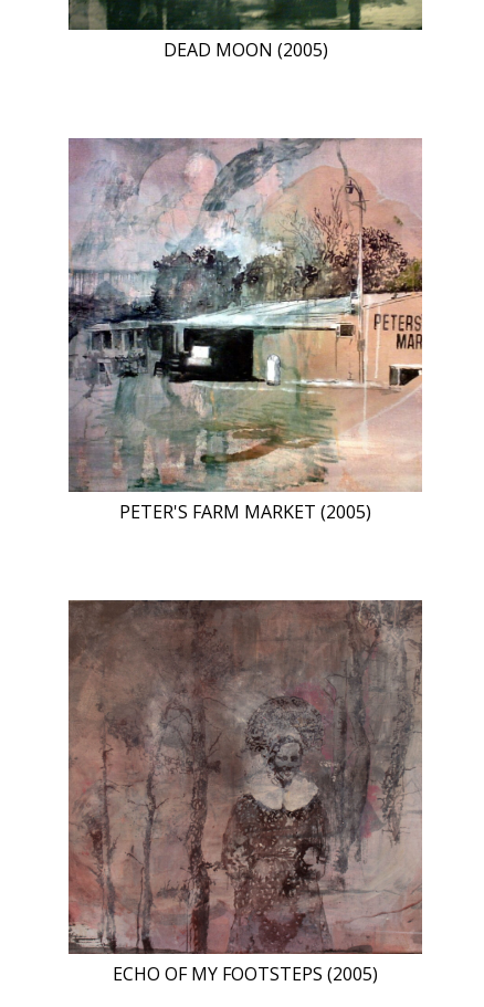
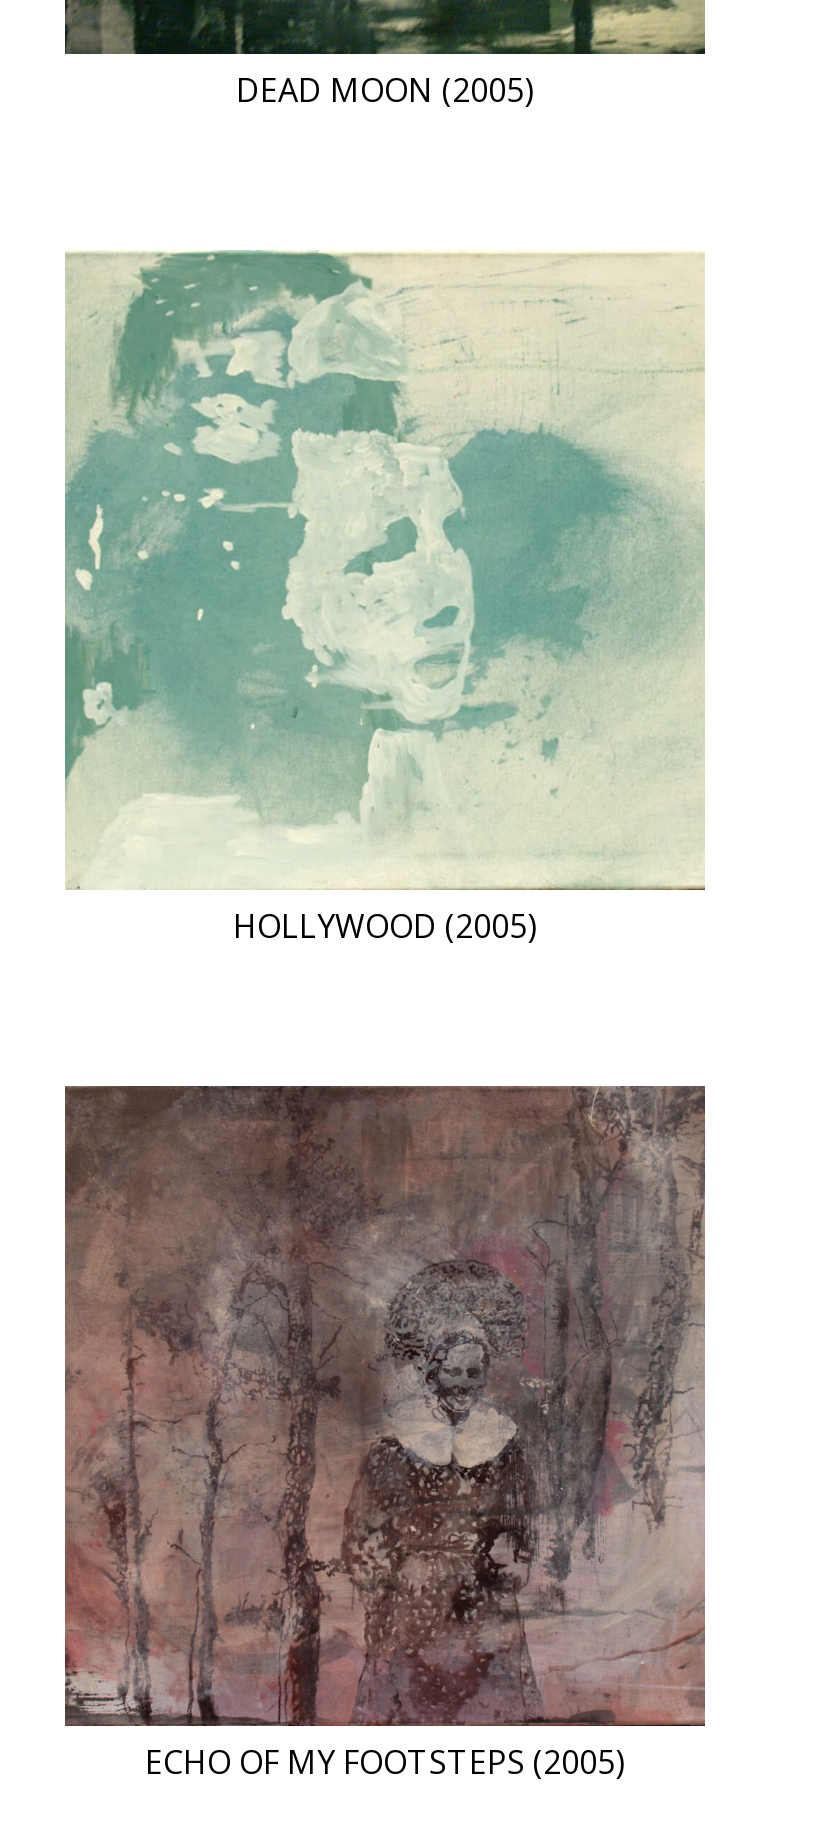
[67,137,423,524] [image] | PETER'S FARM MARKET (2005) -> [63,250,705,948] [image] | HOLLYWOOD (2005)

